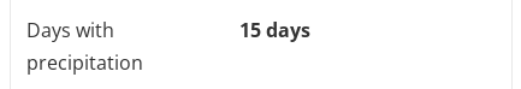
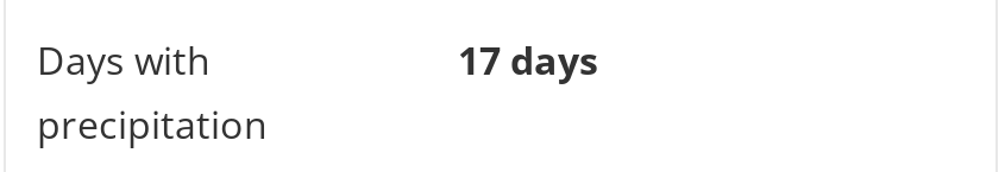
[239,16,310,43] 15 days -> [458,34,598,86] 17 days

